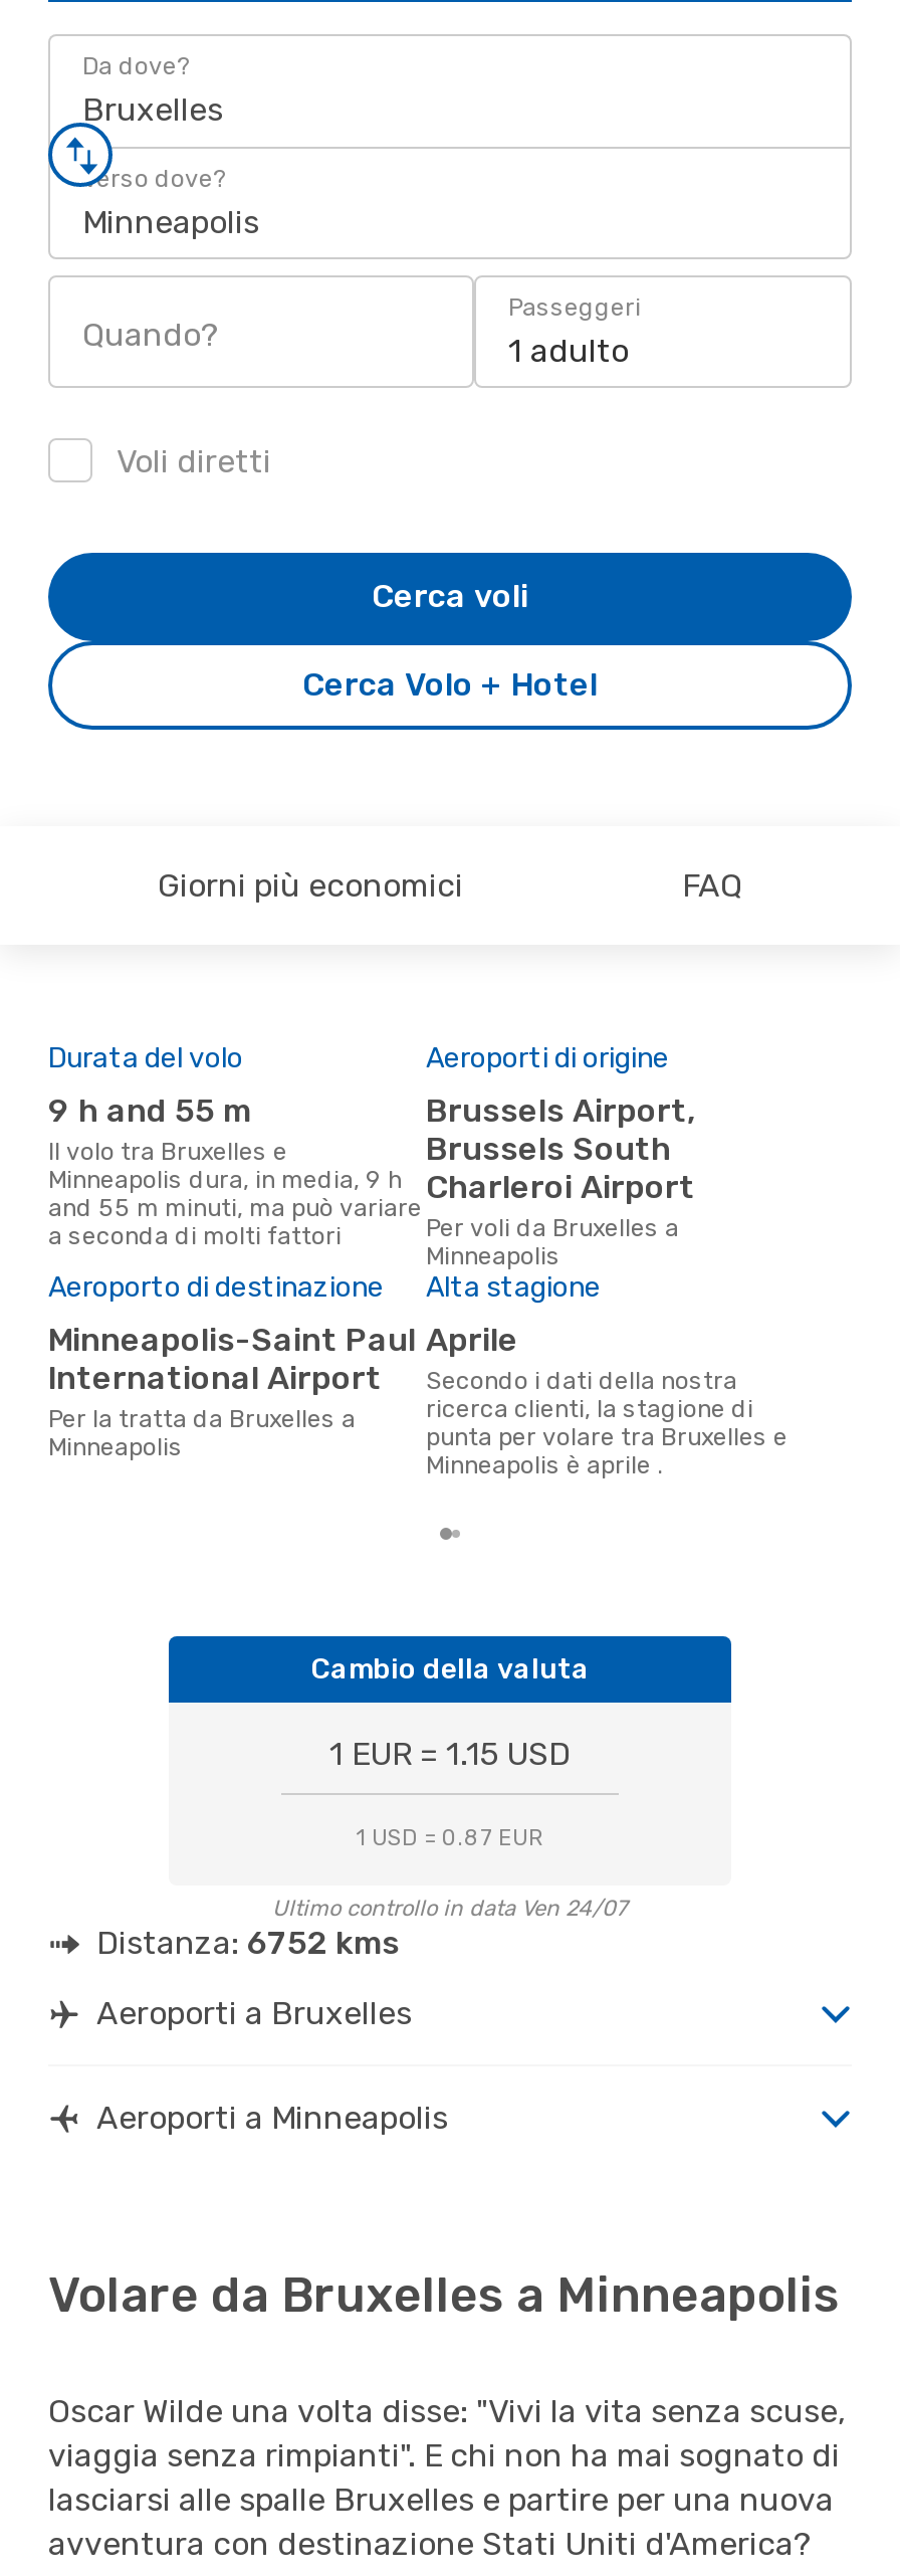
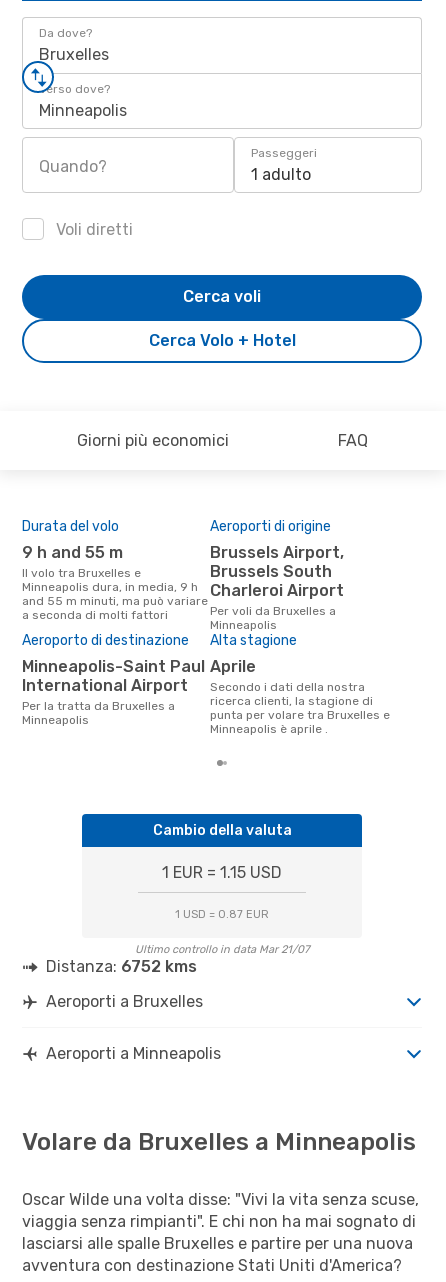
[272,1895,628,1921] Ultimo controllo in data Ven 24/07 -> [134,943,309,956] Ultimo controllo in data Mar 21/07

